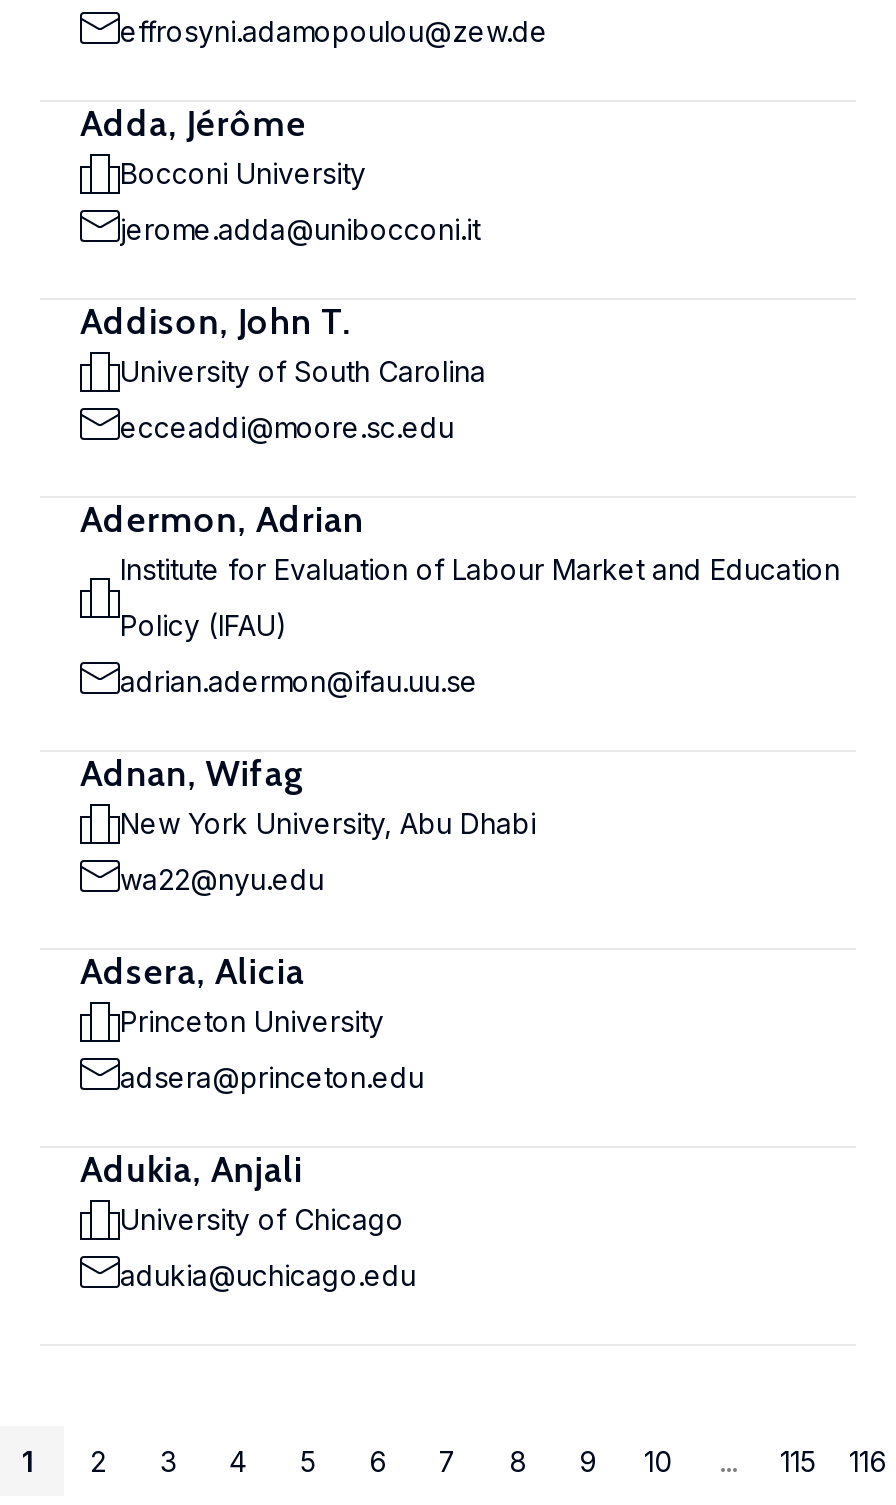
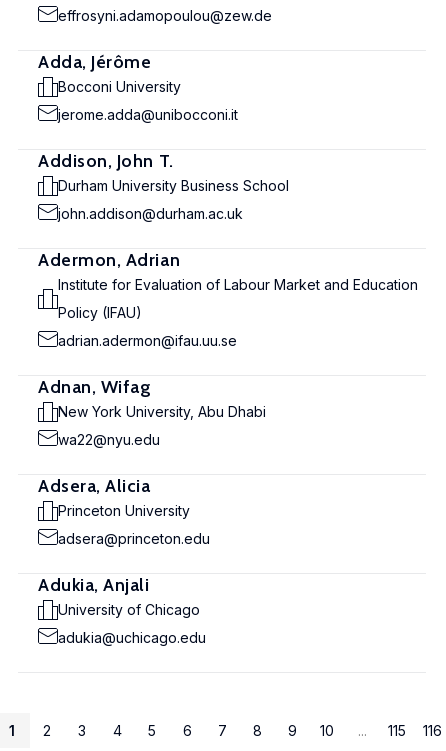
[120,354,486,388] University of South Carolina -> [58,177,289,194] Durham University Business School
[120,410,454,444] ecceaddi@moore.sc.edu -> [58,205,243,222] john.addison@durham.ac.uk

